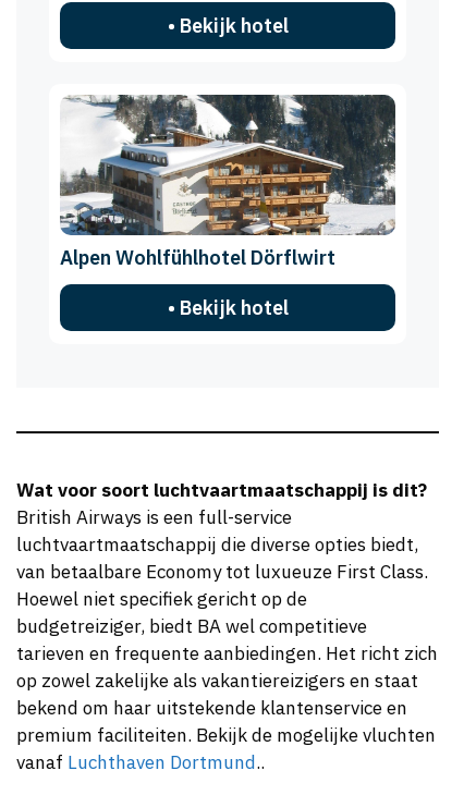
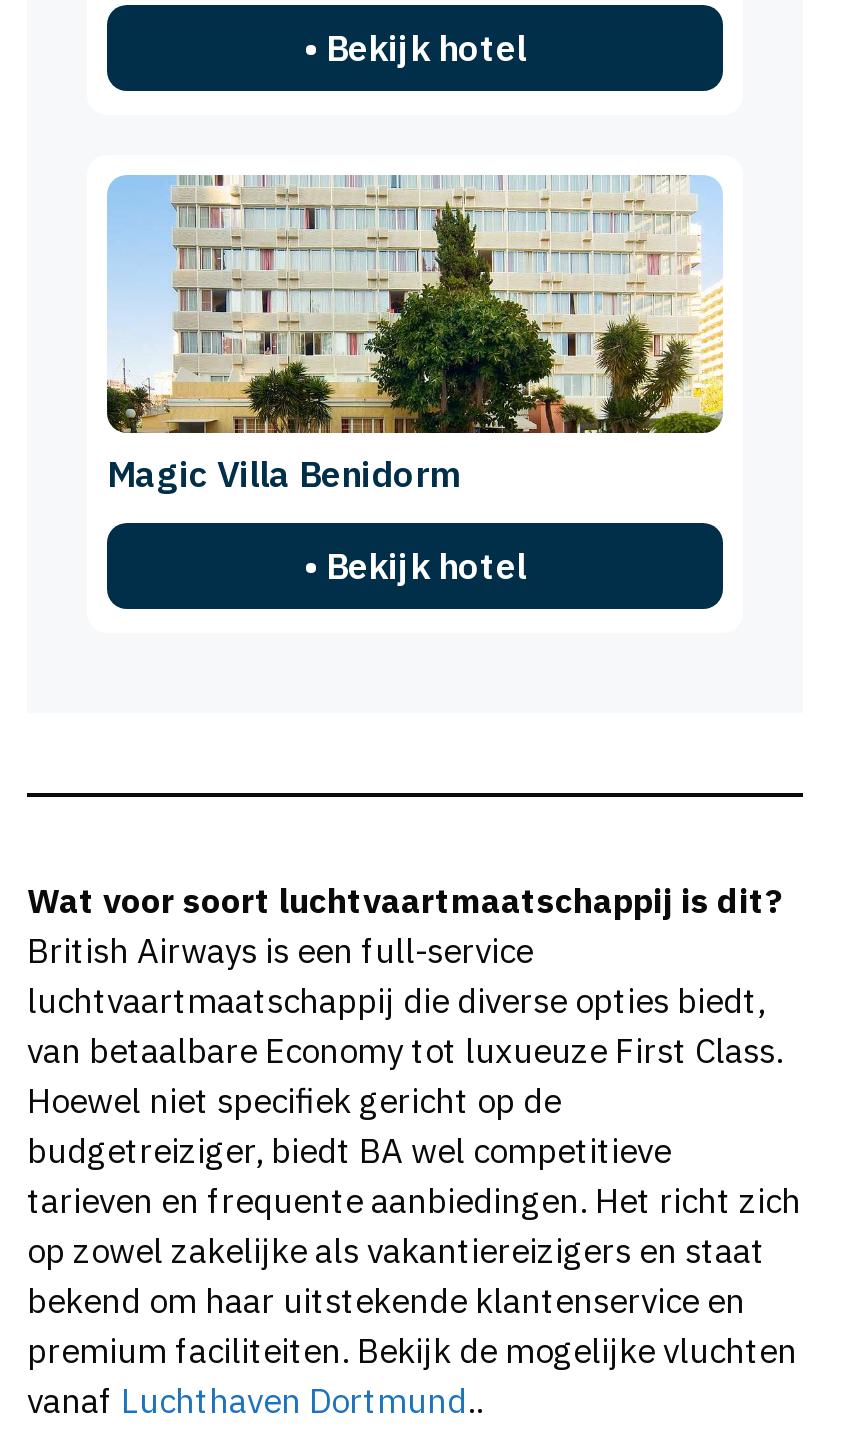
[59,94,396,270] [image] | Alpen Wohlfühlhotel Dörflwirt -> [105,175,725,496] [image] | Magic Villa Benidorm

